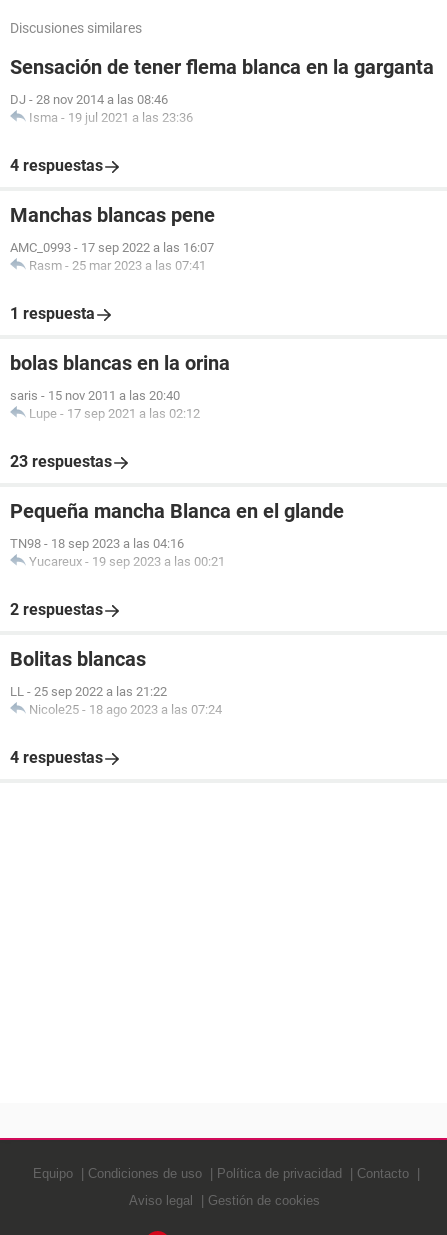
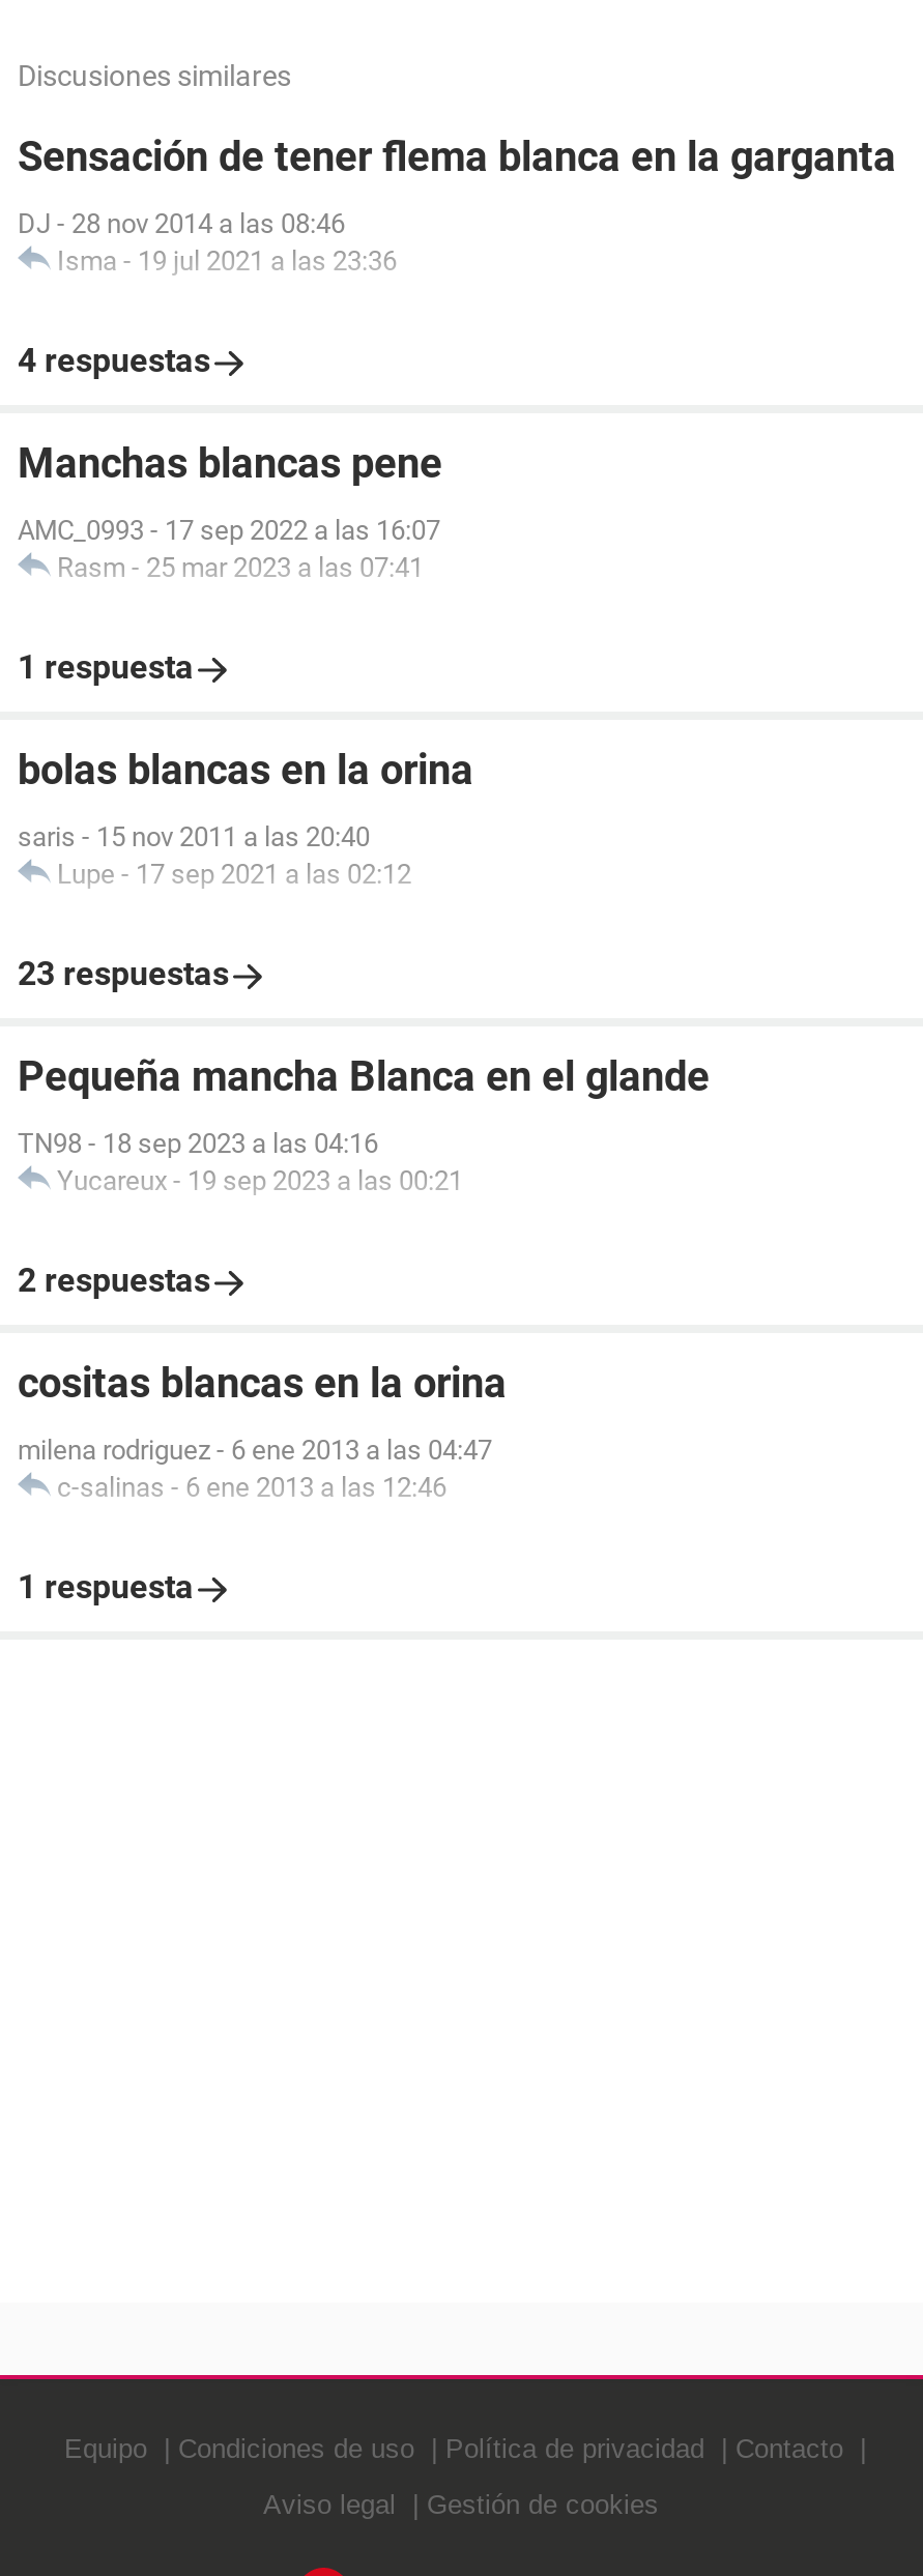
[10,647,146,671] Bolitas blancas -> [18,1358,507,1408] cositas blancas en la orina
[10,684,222,717] LL - 25 sep 2022 a las 21:22 | Nicole25 - 18 ago 2023 a las 07:24 -> [18,1435,492,1503] milena rodriguez - 6 ene 2013 a las 04:47 | c-salinas - 6 ene 2013 a las 12:46
[10,748,103,767] 4 respuestas -> [18,1567,194,1607] 1 respuesta

